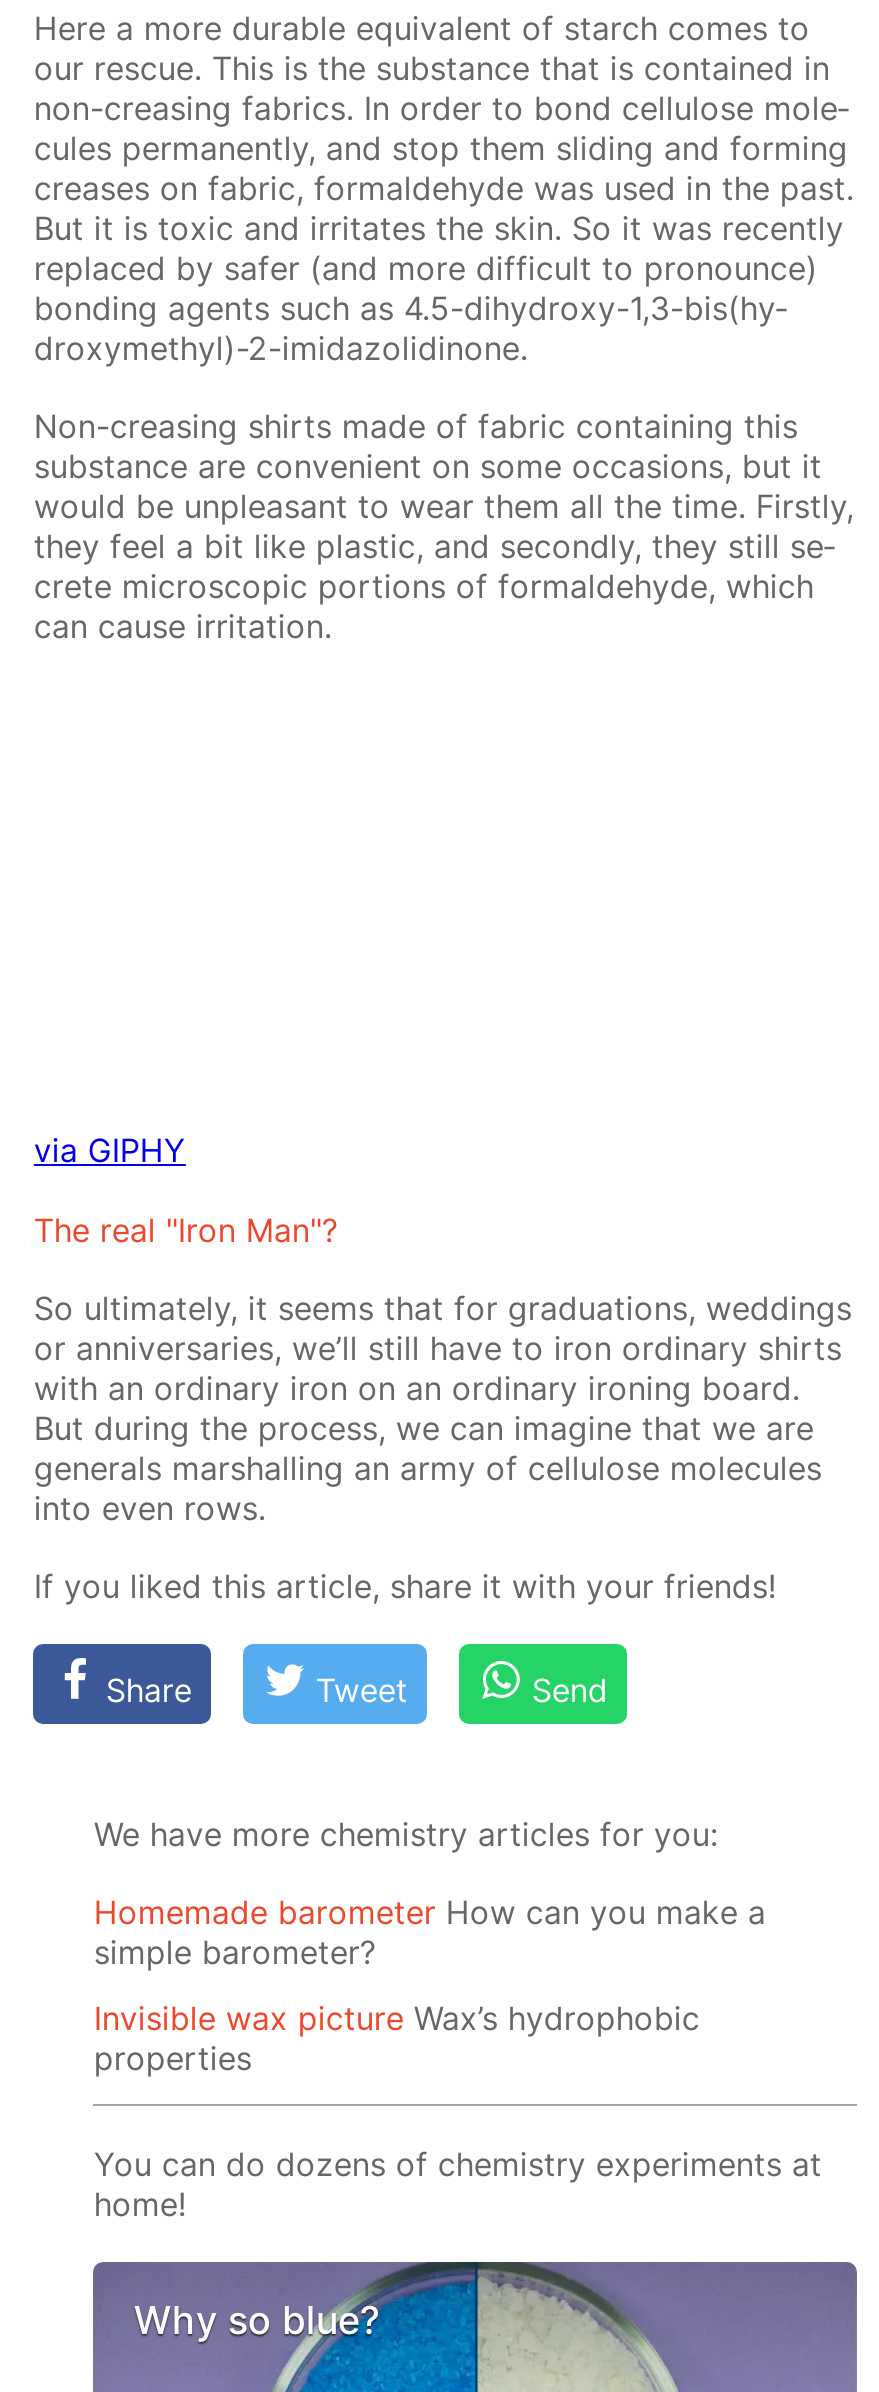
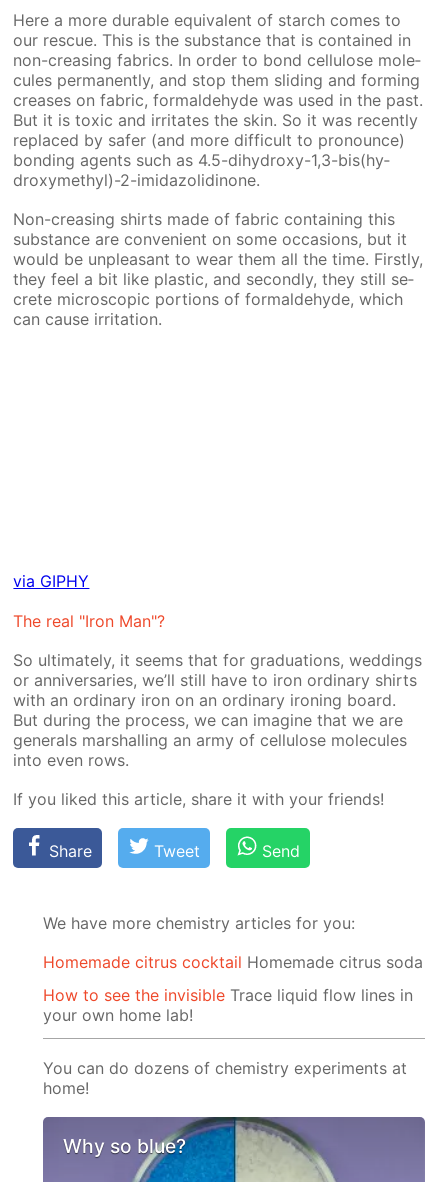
[94,1892,766,1972] Homemade barometer How can you make a | simple barometer? -> [43,952,423,972] Homemade citrus cocktail Homemade citrus soda
[94,1998,700,2078] Invisible wax picture Wax’s hydrophobic | properties -> [43,985,413,1025] How to see the invisible Trace liquid flow lines in | your own home lab!

